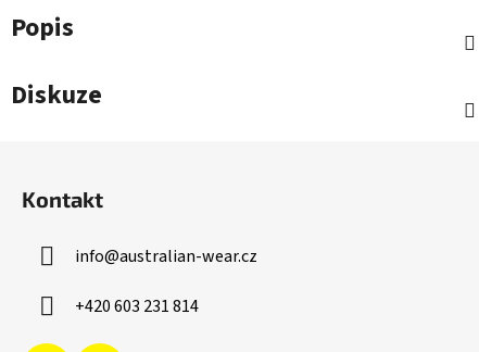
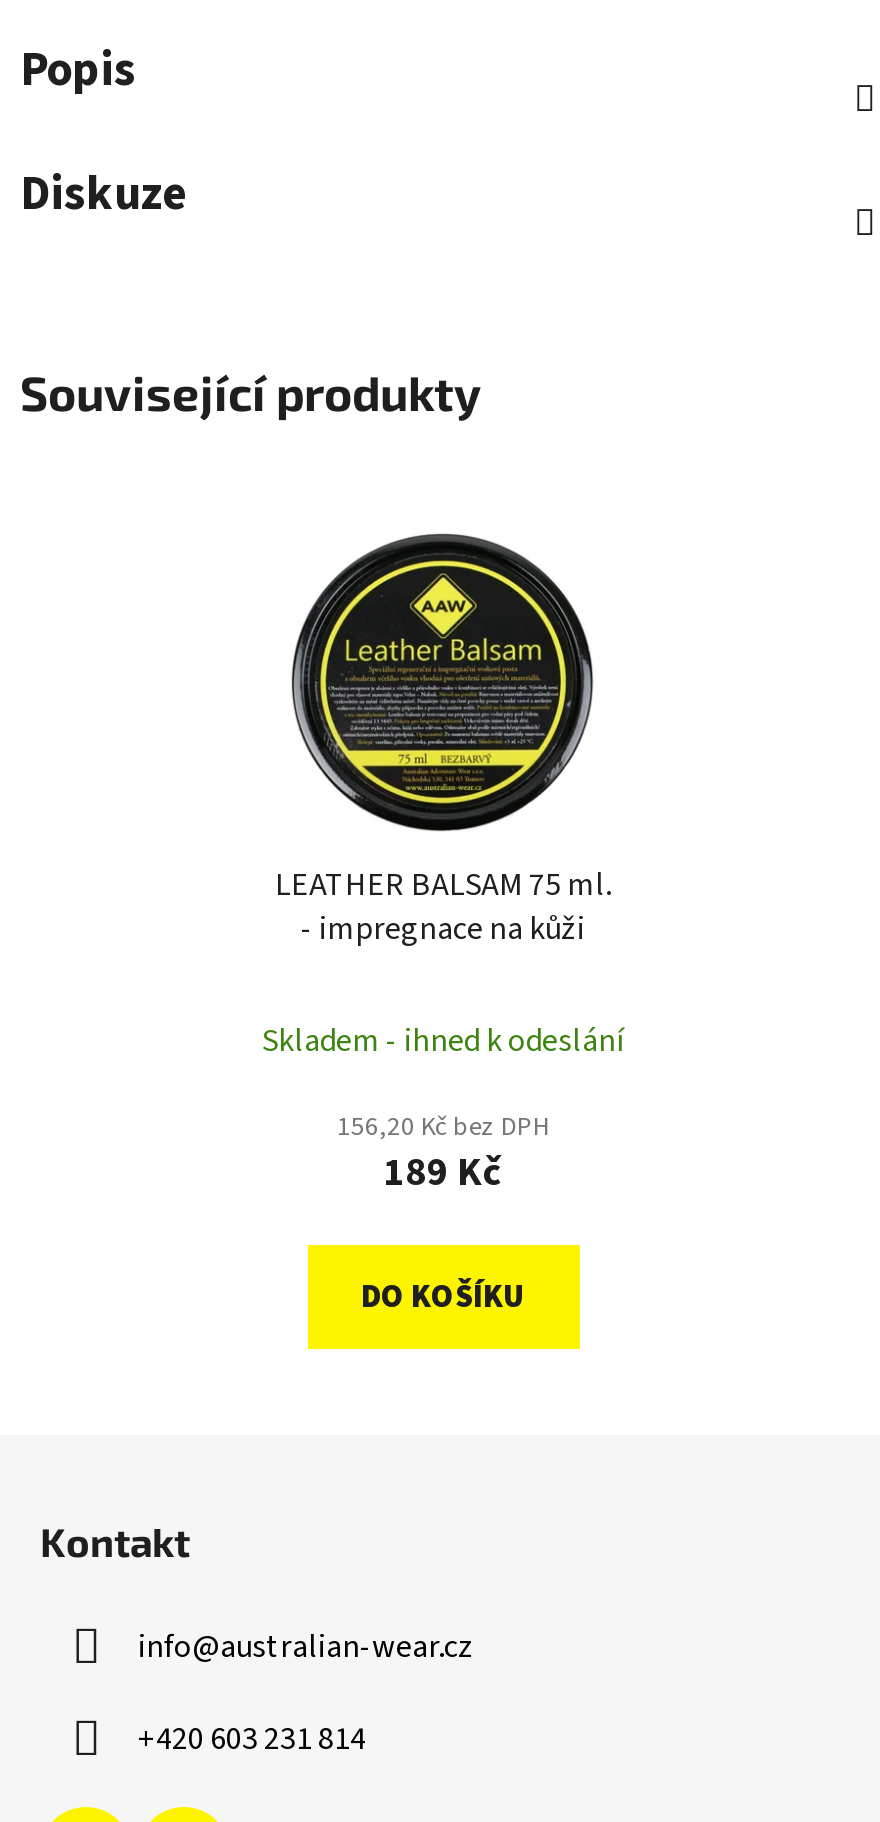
none -> [20,363,482,421] Související produkty
none -> [262,533,624,1319] [image] | LEATHER BALSAM 75 ml. | - impregnace na kůži | Skladem - ihned k odeslání | 156,20 Kč bez DPH | 189 Kč | DO KOŠÍKU

